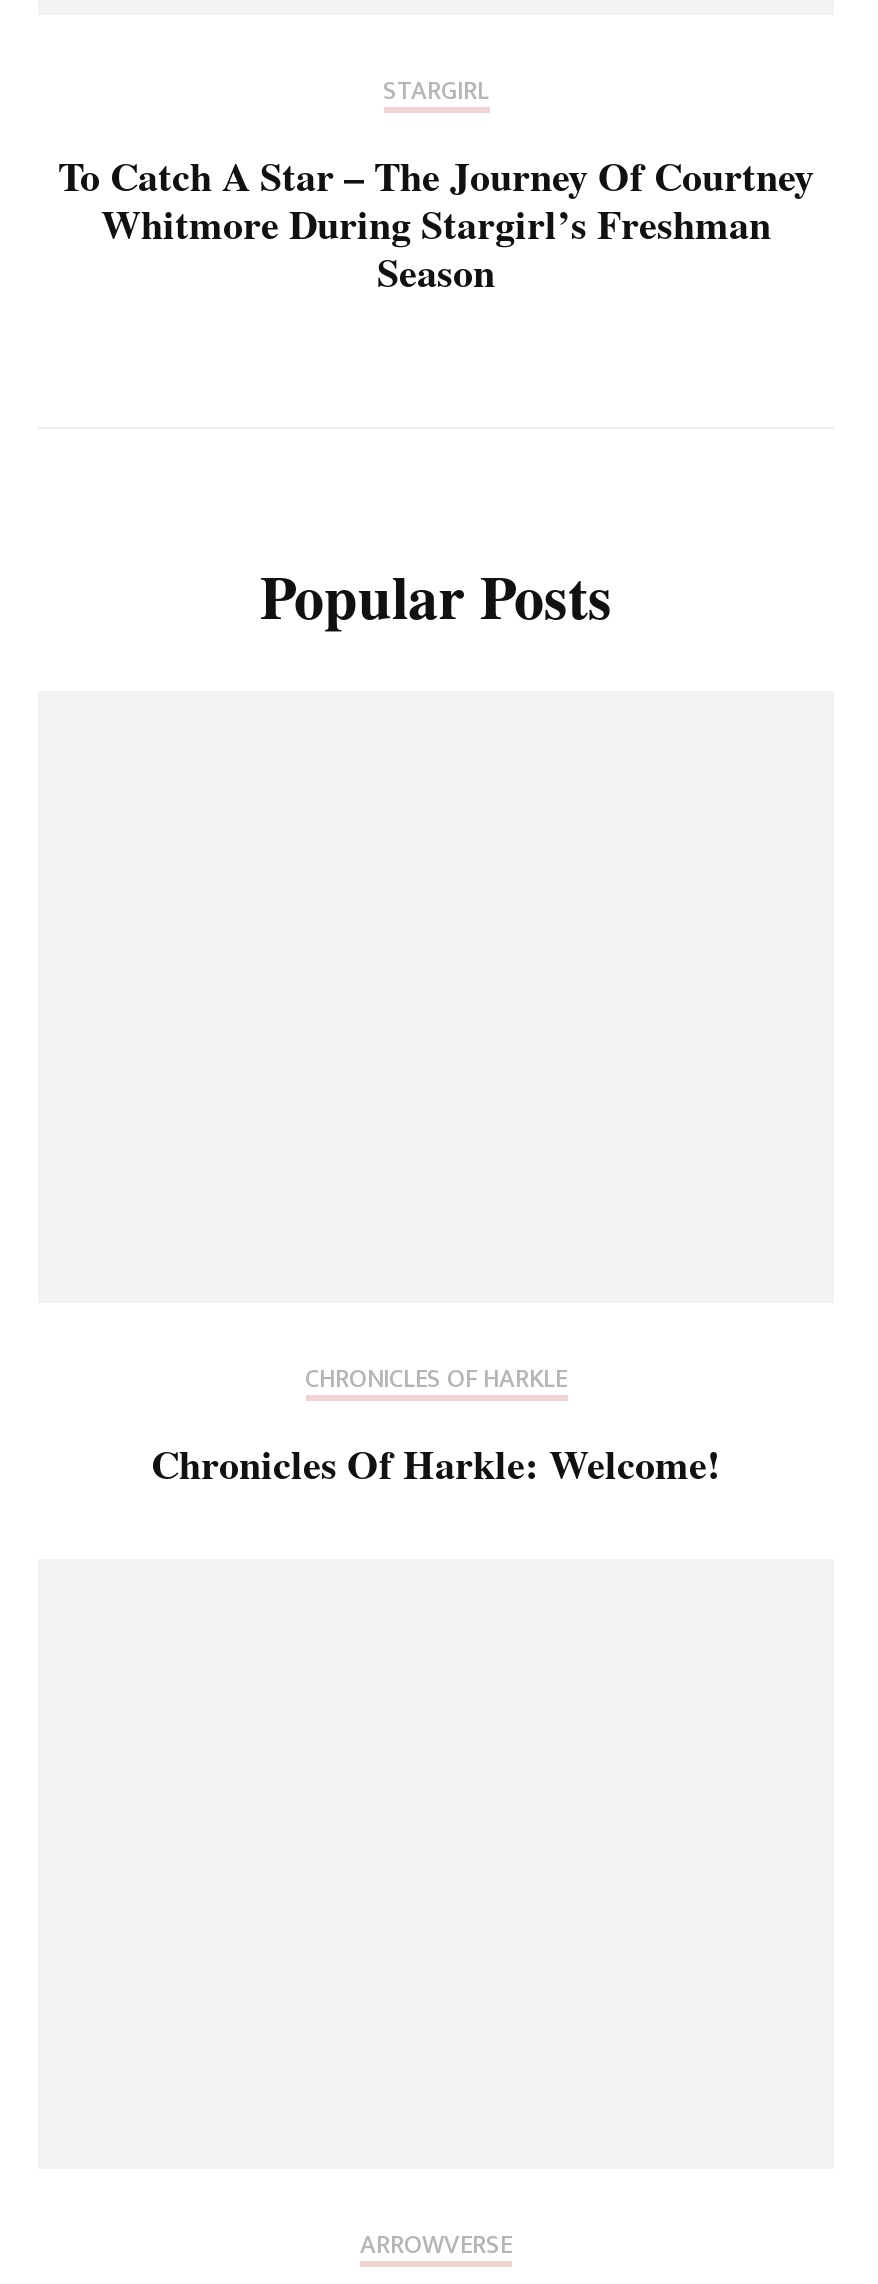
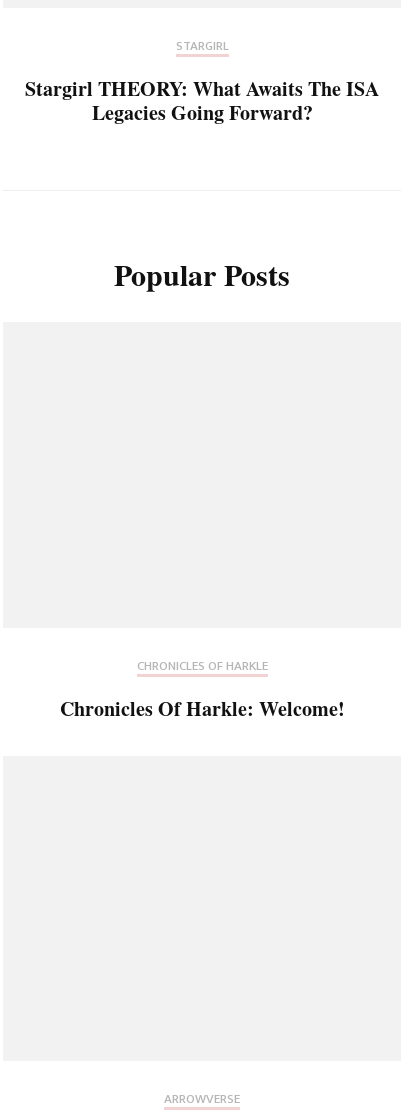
[58,147,814,301] To Catch A Star – The Journey Of Courtney | Whitmore During Stargirl’s Freshman | Season -> [25,74,379,127] Stargirl THEORY: What Awaits The ISA | Legacies Going Forward?

